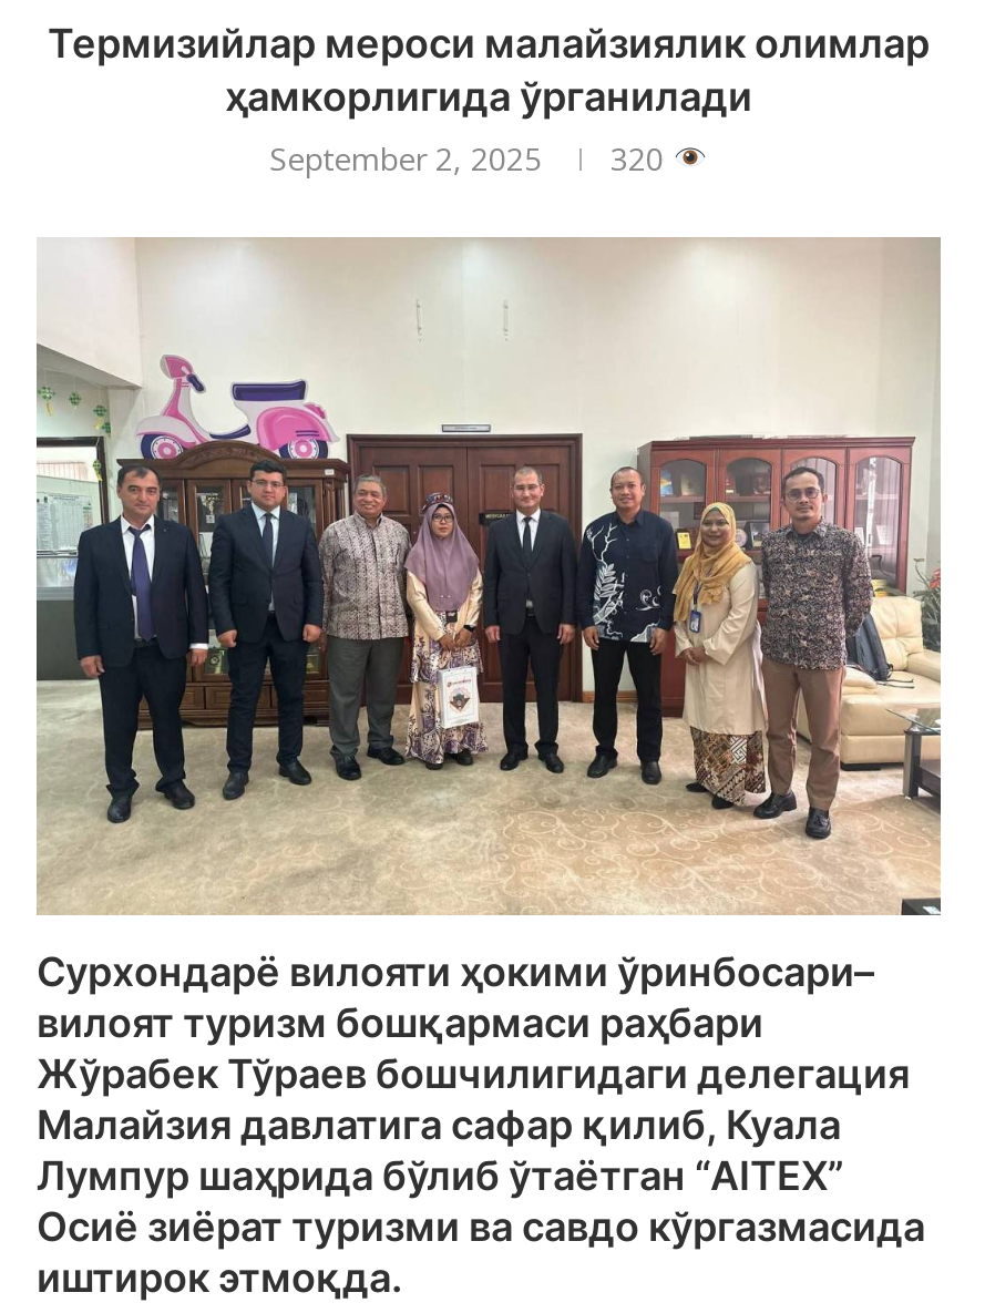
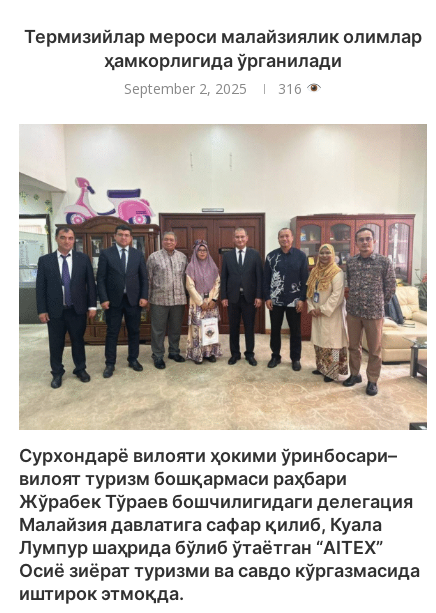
[269,137,664,179] September 2, 2025 320 -> [124,79,302,98] September 2, 2025 316

